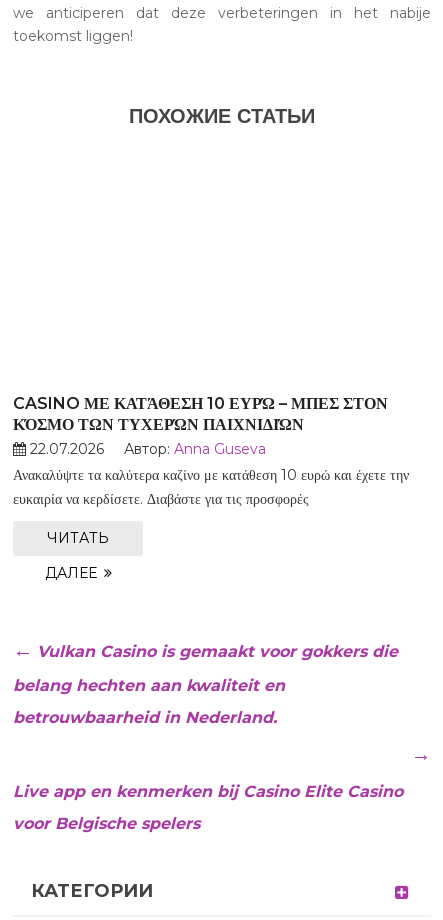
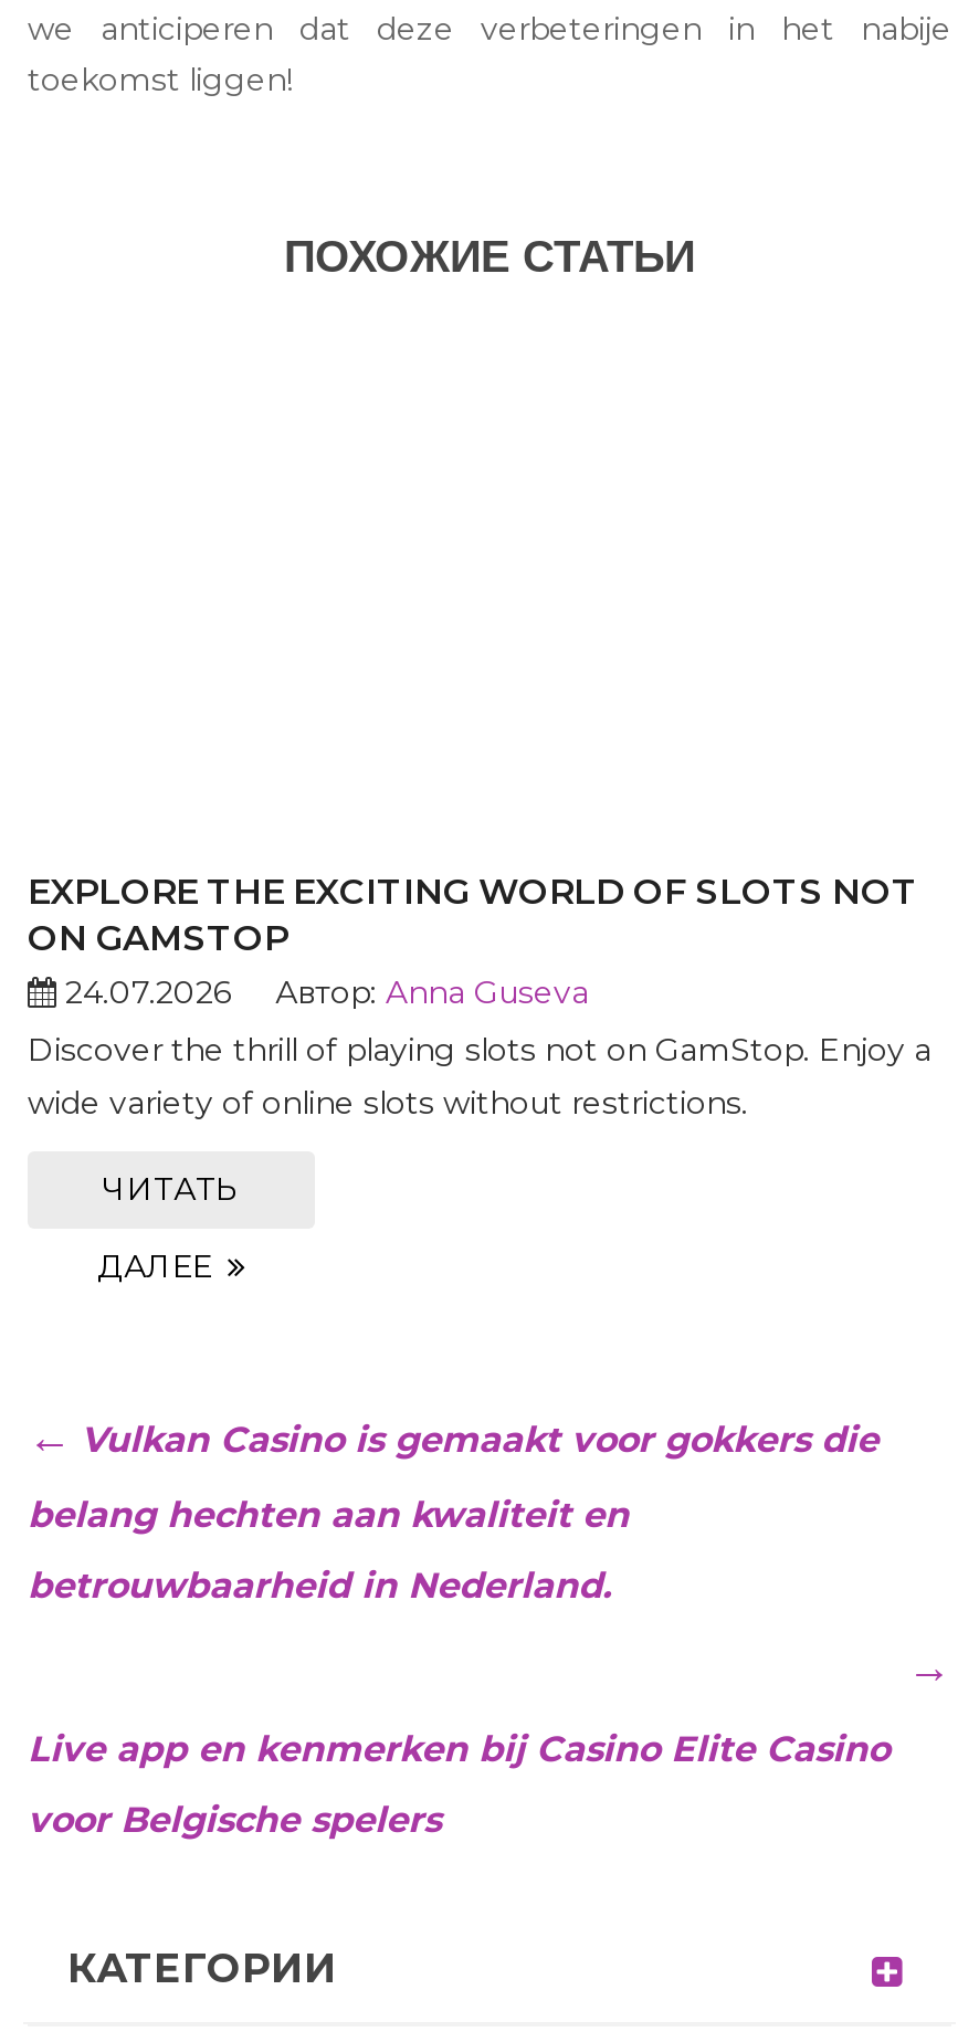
[13,394,388,458] CASINO ΜΕ ΚΑΤΆΘΕΣΗ 10 ΕΥΡΏ – ΜΠΕΣ ΣΤΟΝ | ΚΌΣΜΟ ΤΩΝ ΤΥΧΕΡΏΝ ΠΑΙΧΝΙΔΙΏΝ | 22.07.2026 -> [28,870,918,1012] EXPLORE THE EXCITING WORLD OF SLOTS NOT | ON GAMSTOP | 24.07.2026
[13,466,409,508] Ανακαλύψτε τα καλύτερα καζίνο με κατάθεση 10 ευρώ και έχετε την | ευκαιρία να κερδίσετε. Διαβάστε για τις προσφορές -> [28,1030,931,1122] Discover the thrill of playing slots not on GamStop. Enjoy a | wide variety of online slots without restrictions.

